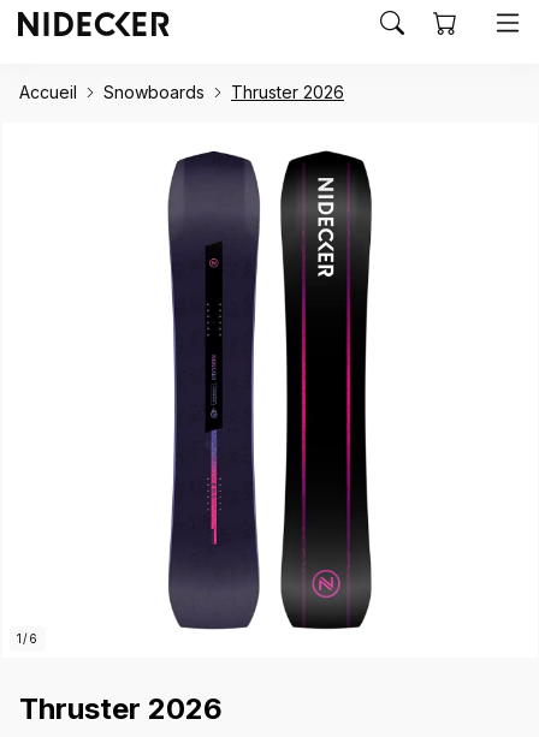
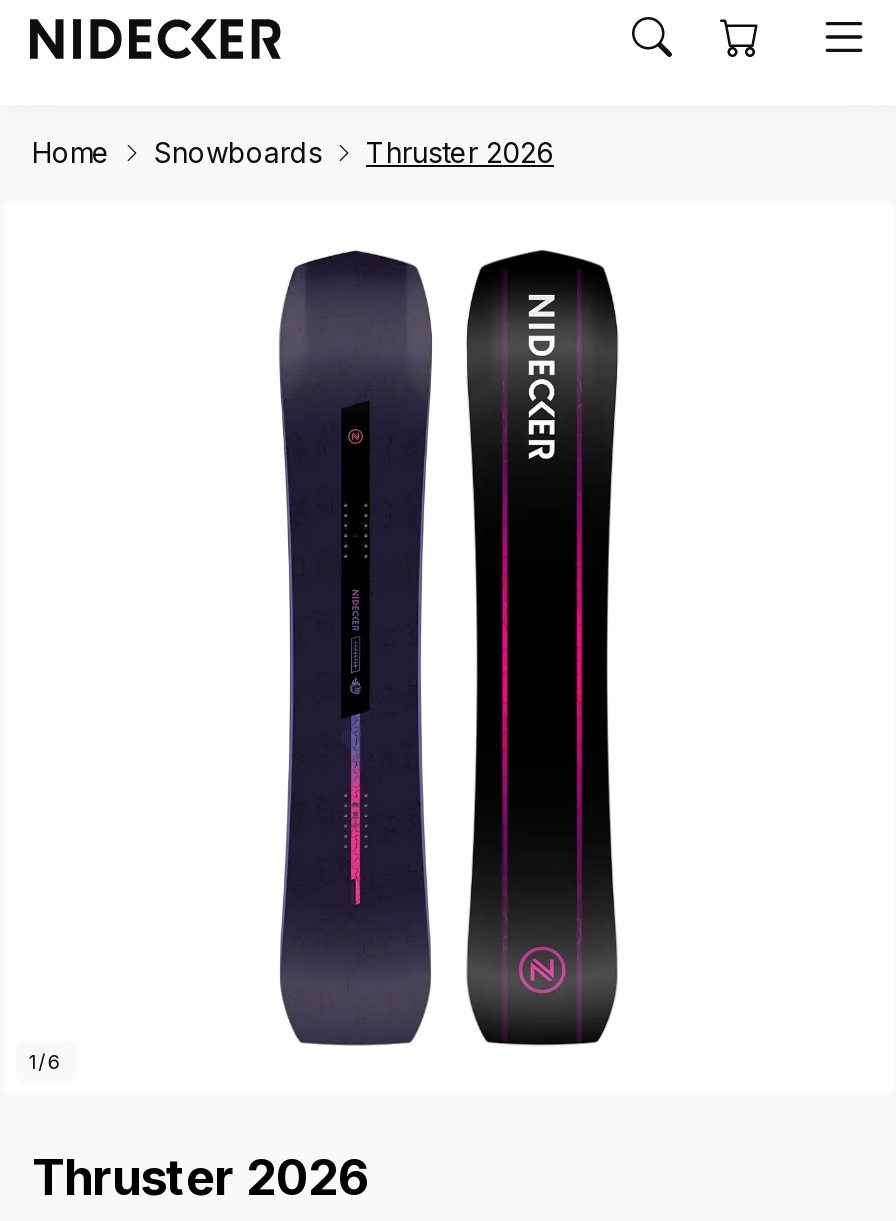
[19,82,77,103] Accueil -> [32,136,110,170] Home

